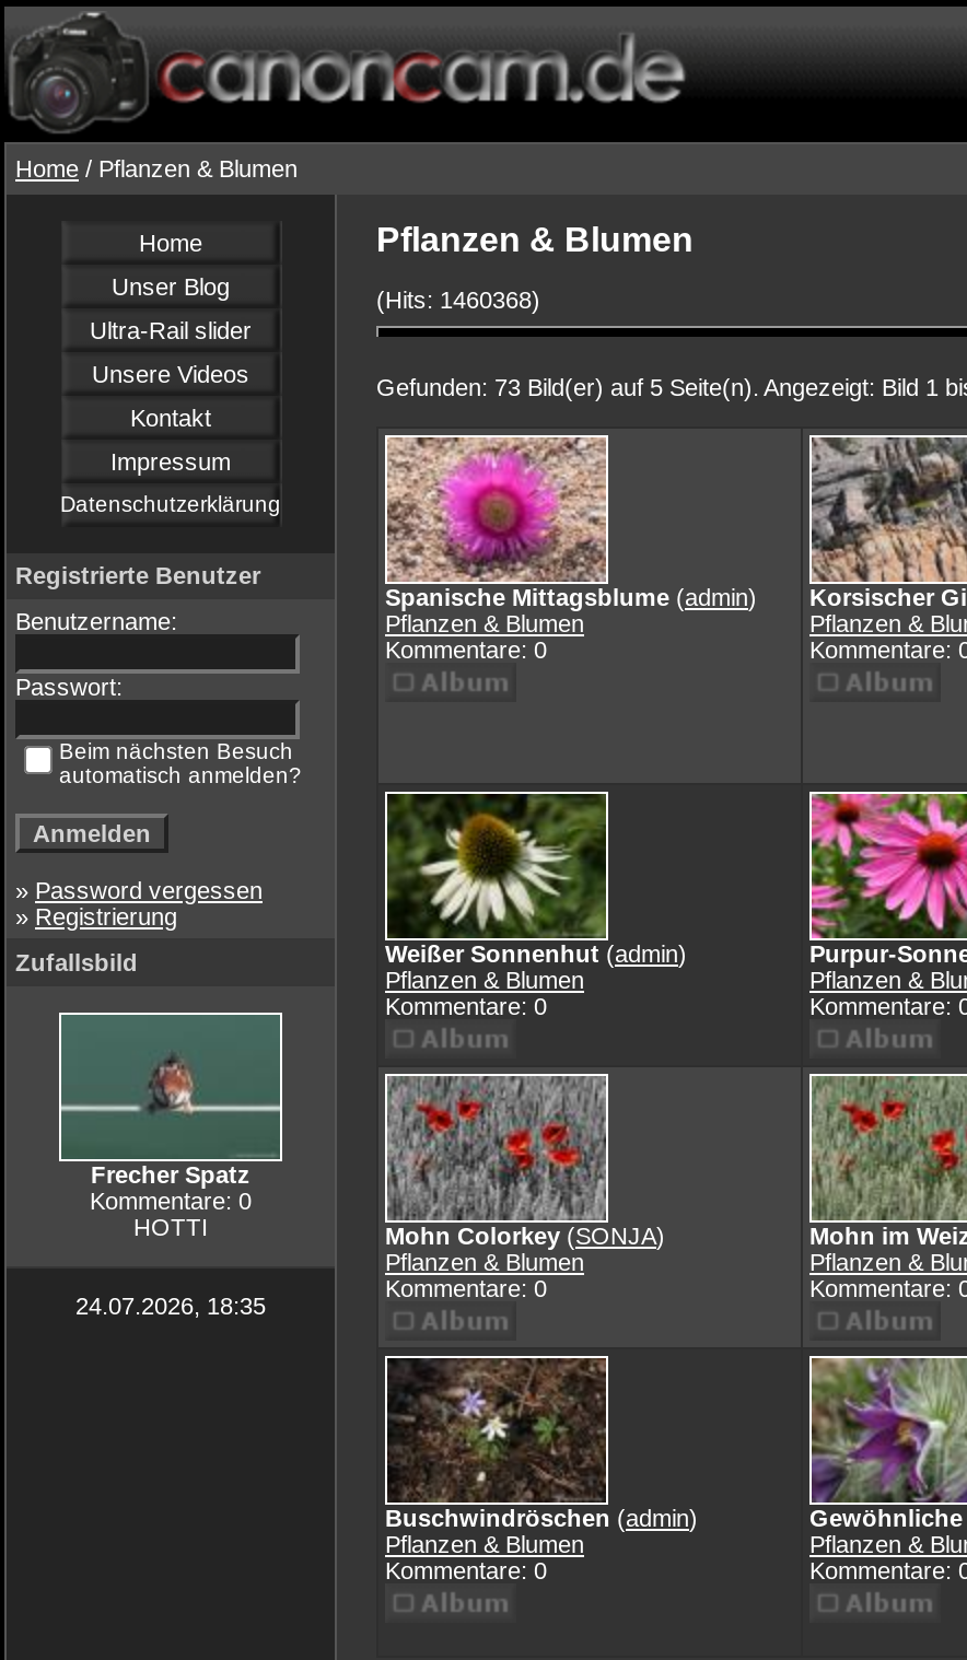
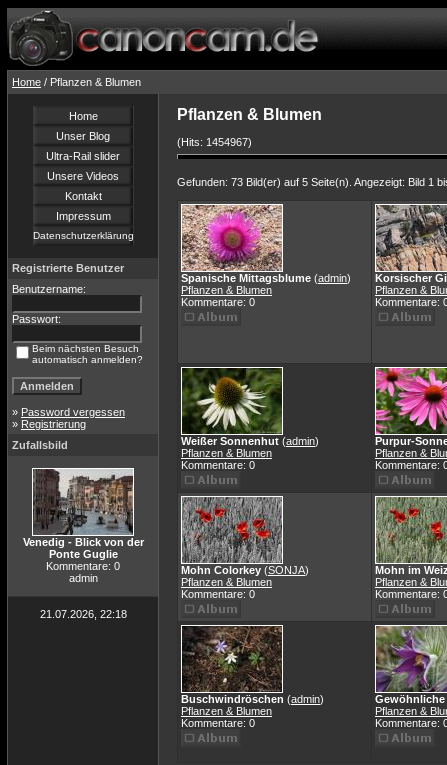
[376,287,540,313] (Hits: 1460368) -> [177,136,252,148] (Hits: 1454967)
[59,1013,280,1188] [image] | Frecher Spatz -> [22,468,143,560] [image] | Venedig - Blick von der | Ponte Guglie
[133,1214,208,1240] HOTTI -> [68,572,97,584] admin
[75,1293,266,1319] 24.07.2026, 18:35 -> [39,608,126,620] 21.07.2026, 22:18

